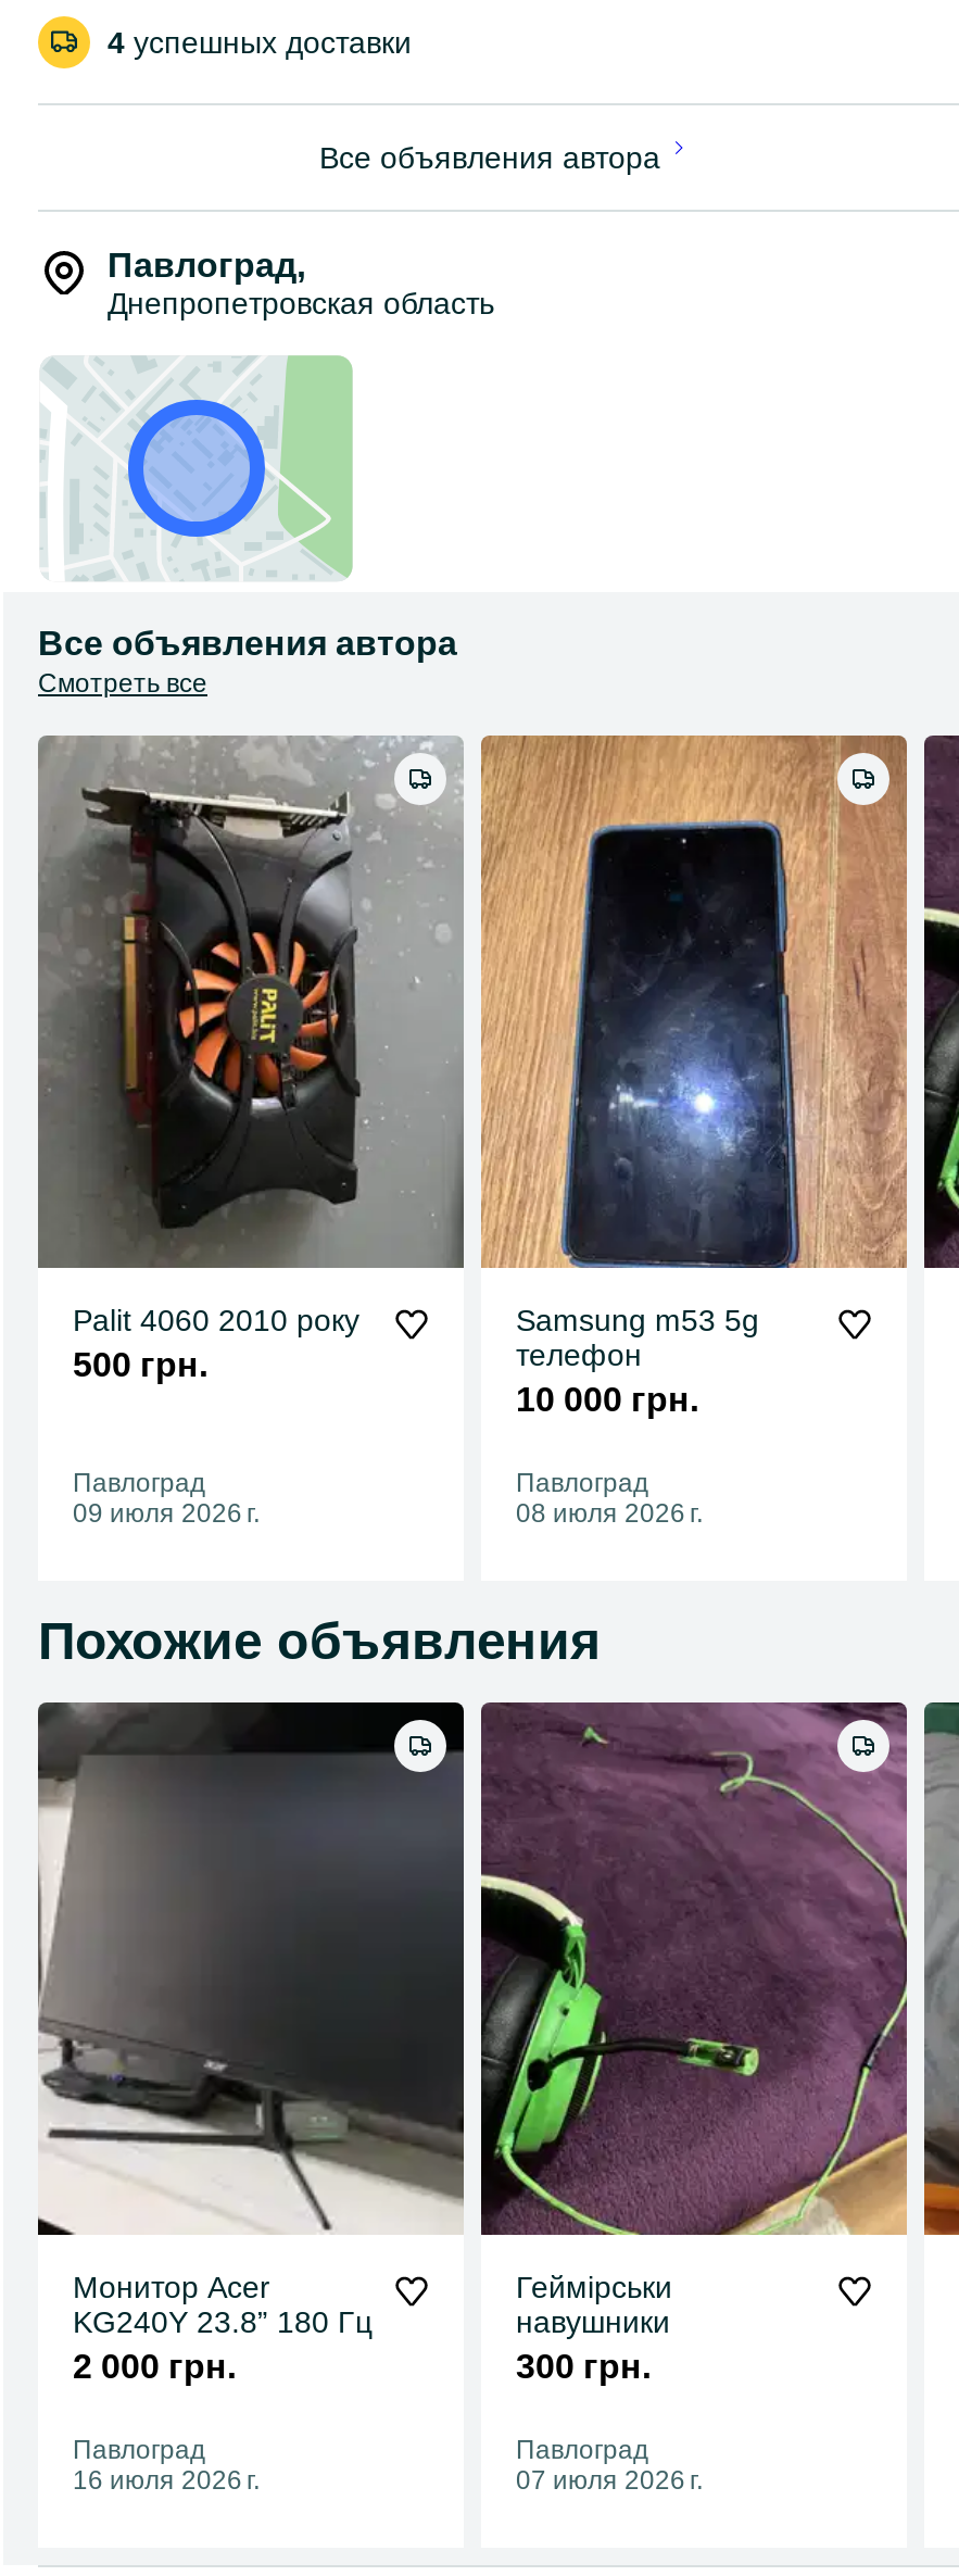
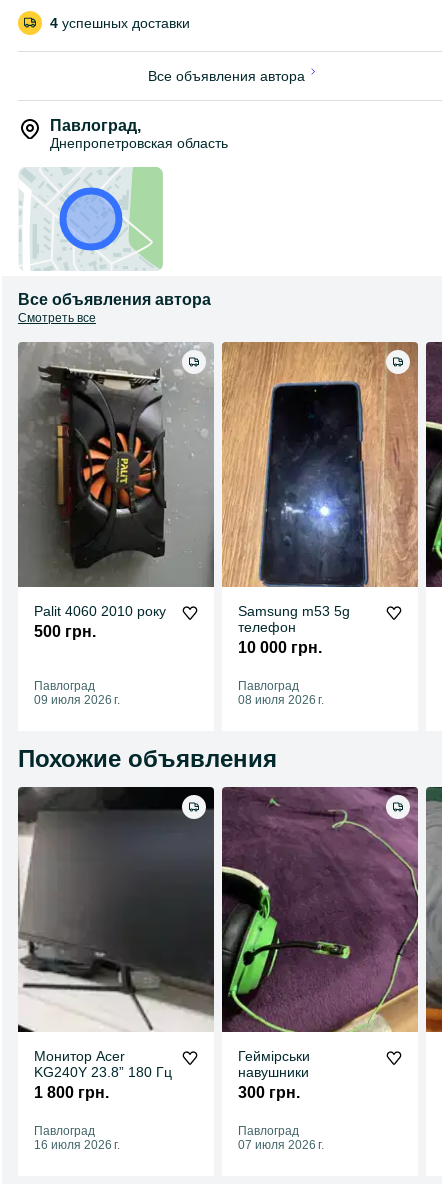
[73,2348,236,2385] 2 000 грн. -> [34,1084,109,1101] 1 800 грн.

